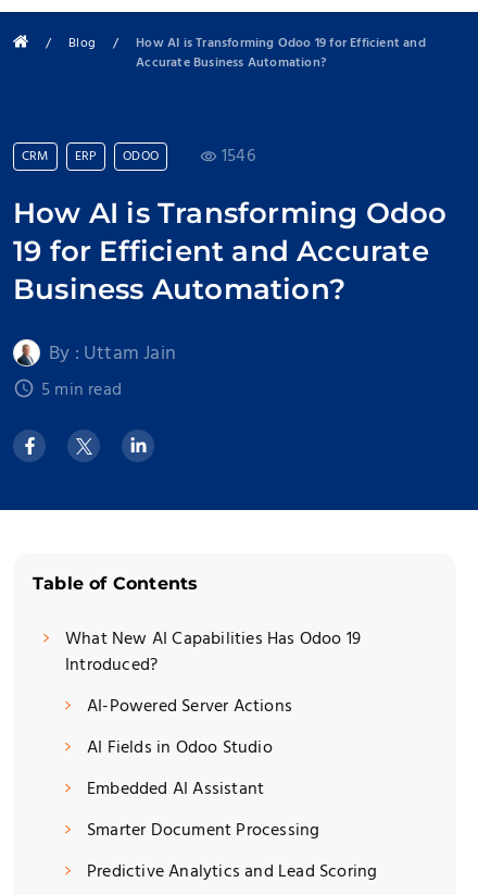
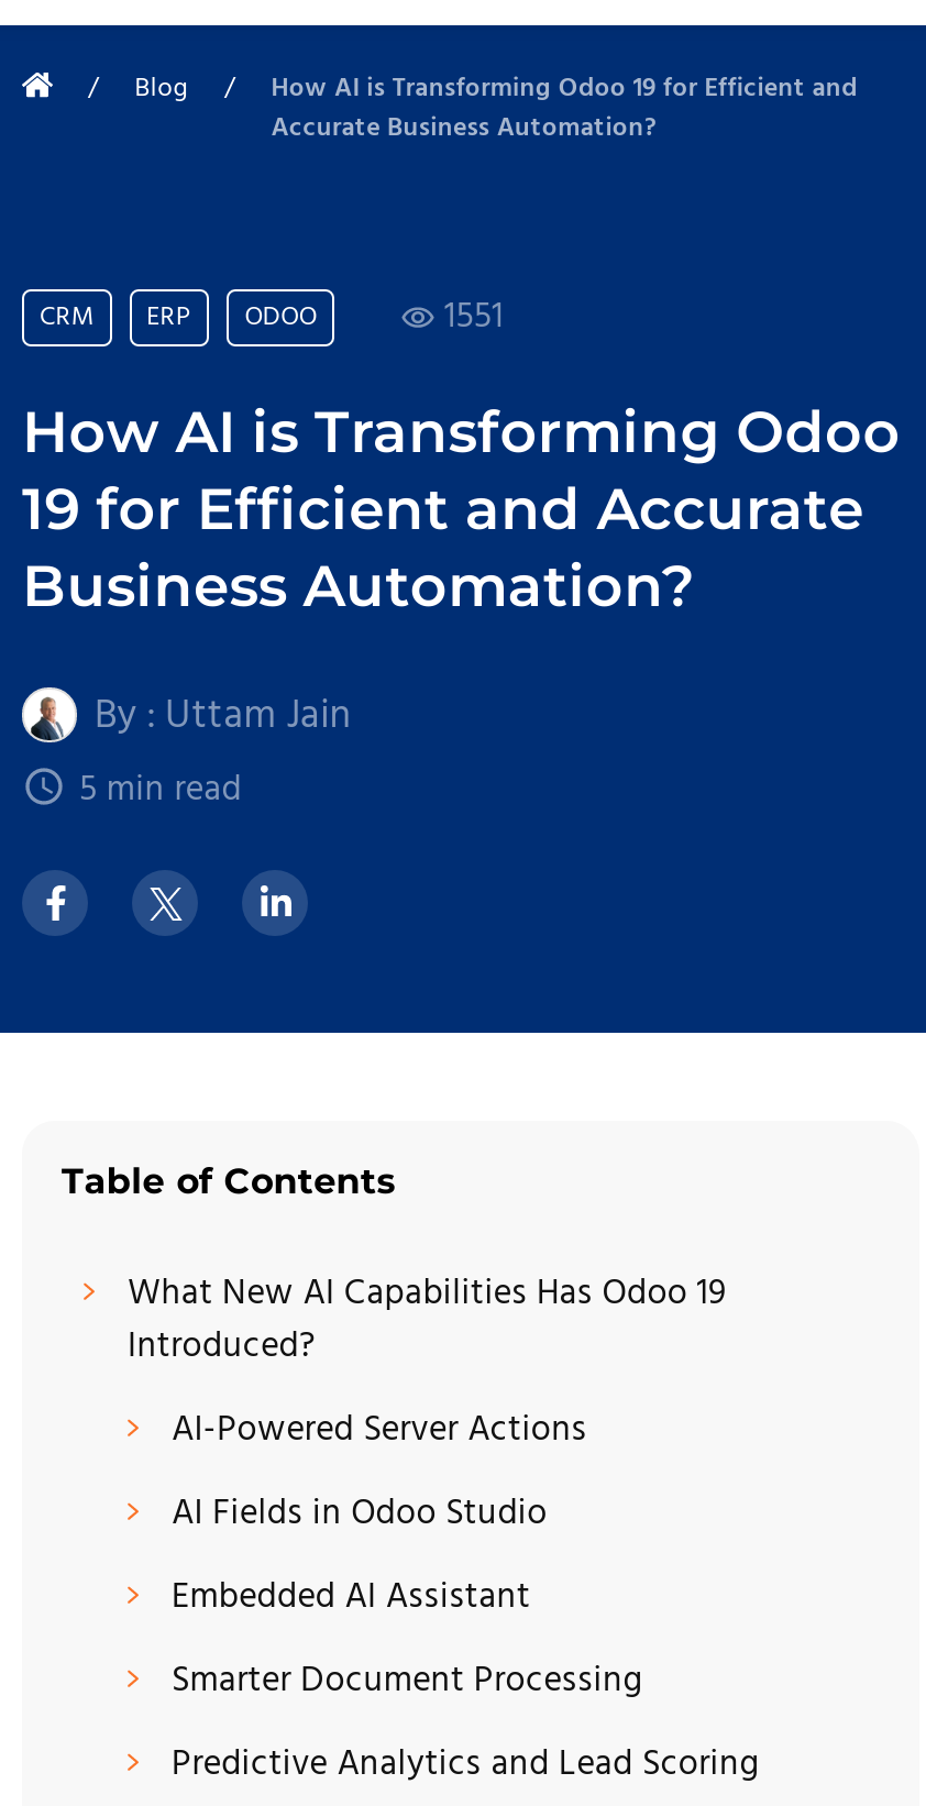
[222,144,255,169] 1546 -> [444,291,503,342] 1551

